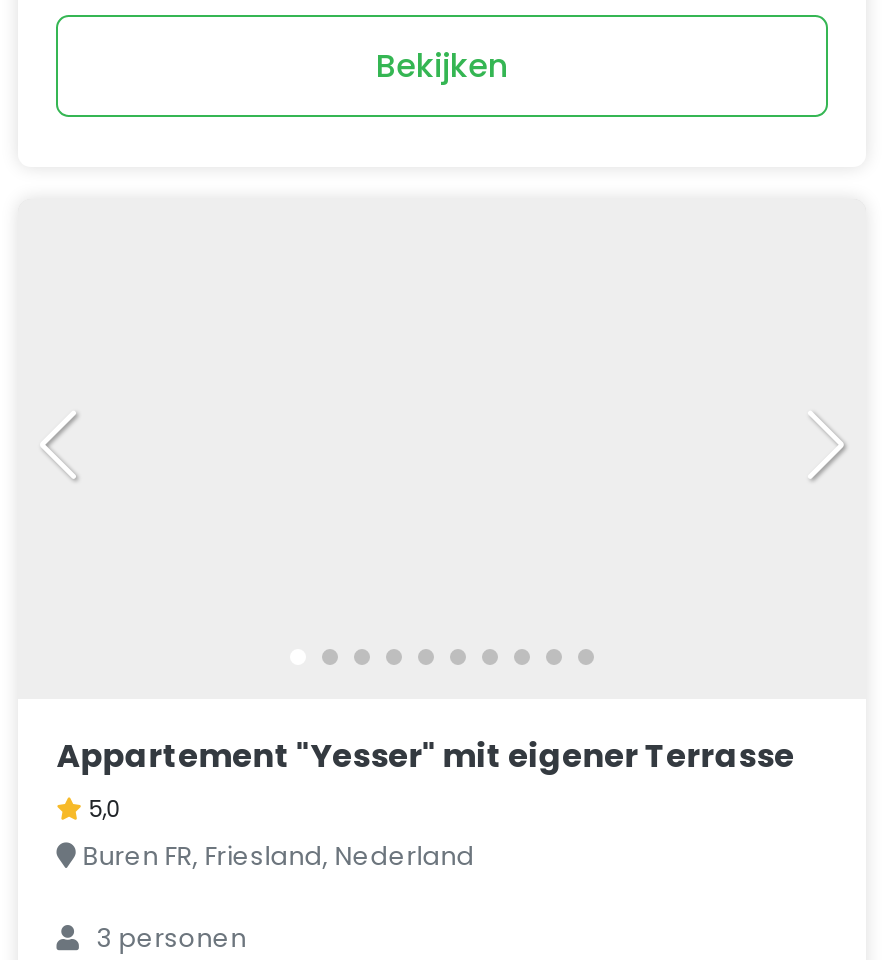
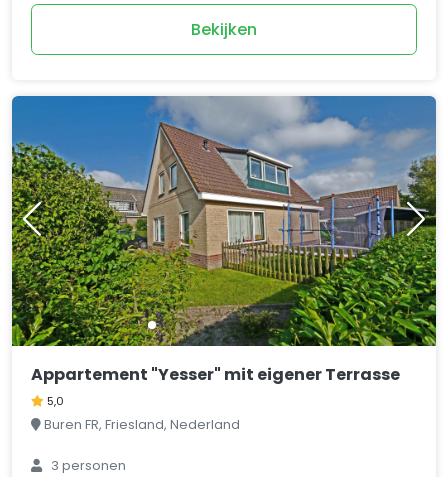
none -> [11,95,437,347] [image]

